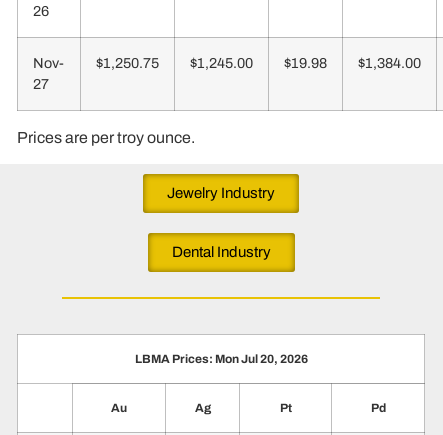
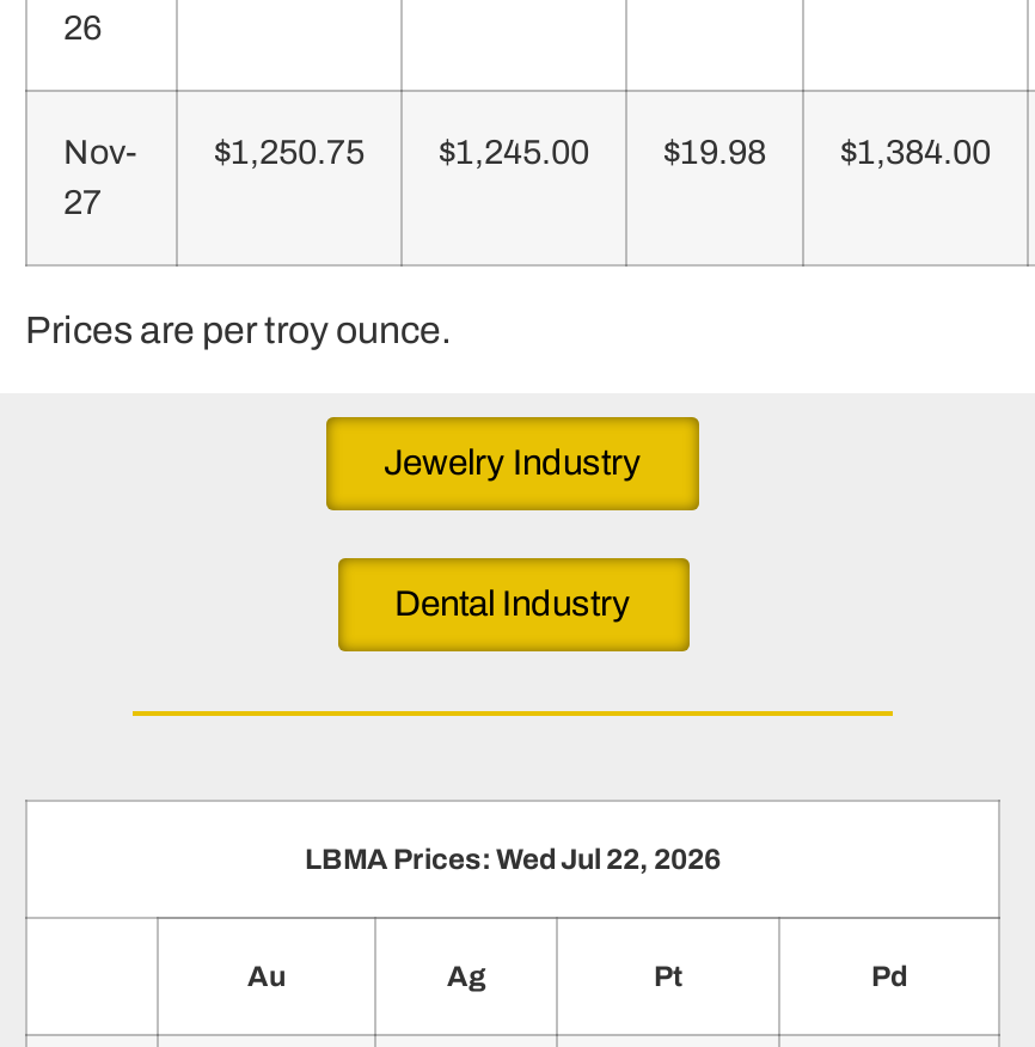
[134,352,307,366] LBMA Prices: Mon Jul 20, 2026 -> [305,842,721,876] LBMA Prices: Wed Jul 22, 2026

